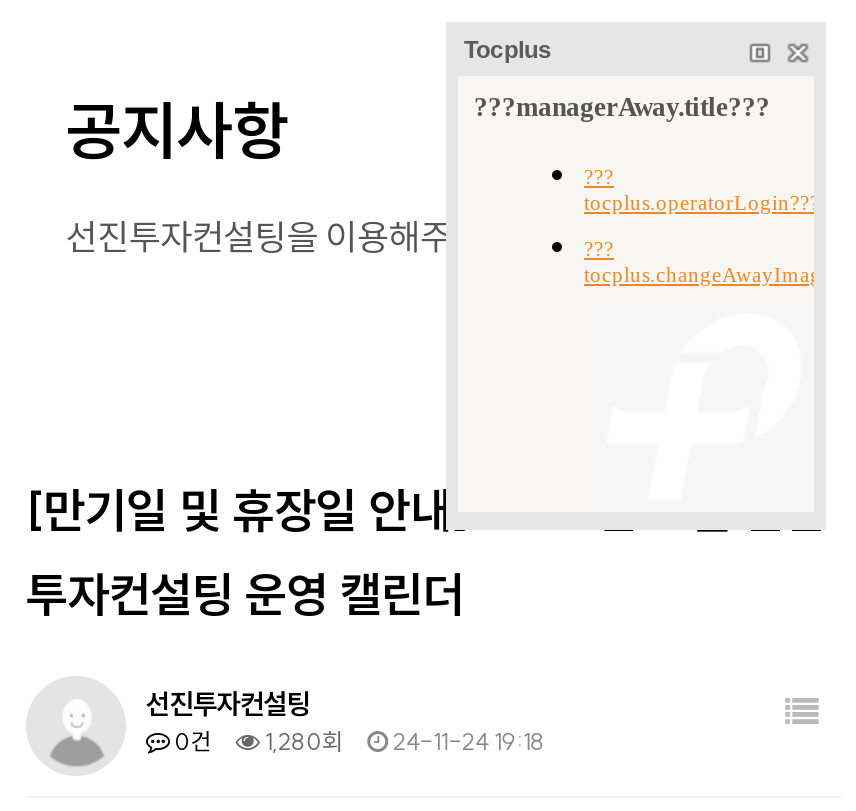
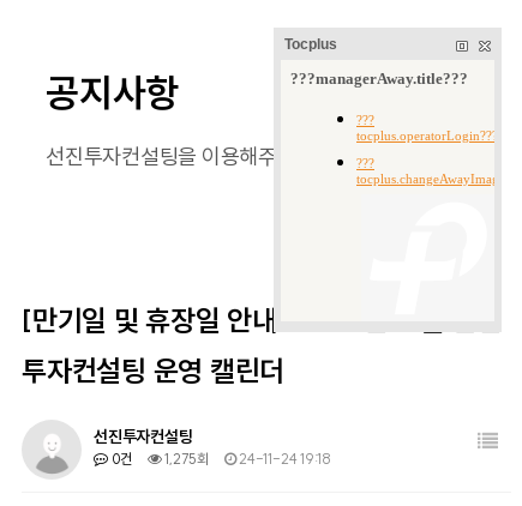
[170,726,546,756] 0건 1,280회 24-11-24 19:18 -> [108,450,331,468] 0건 1,275회 24-11-24 19:18

